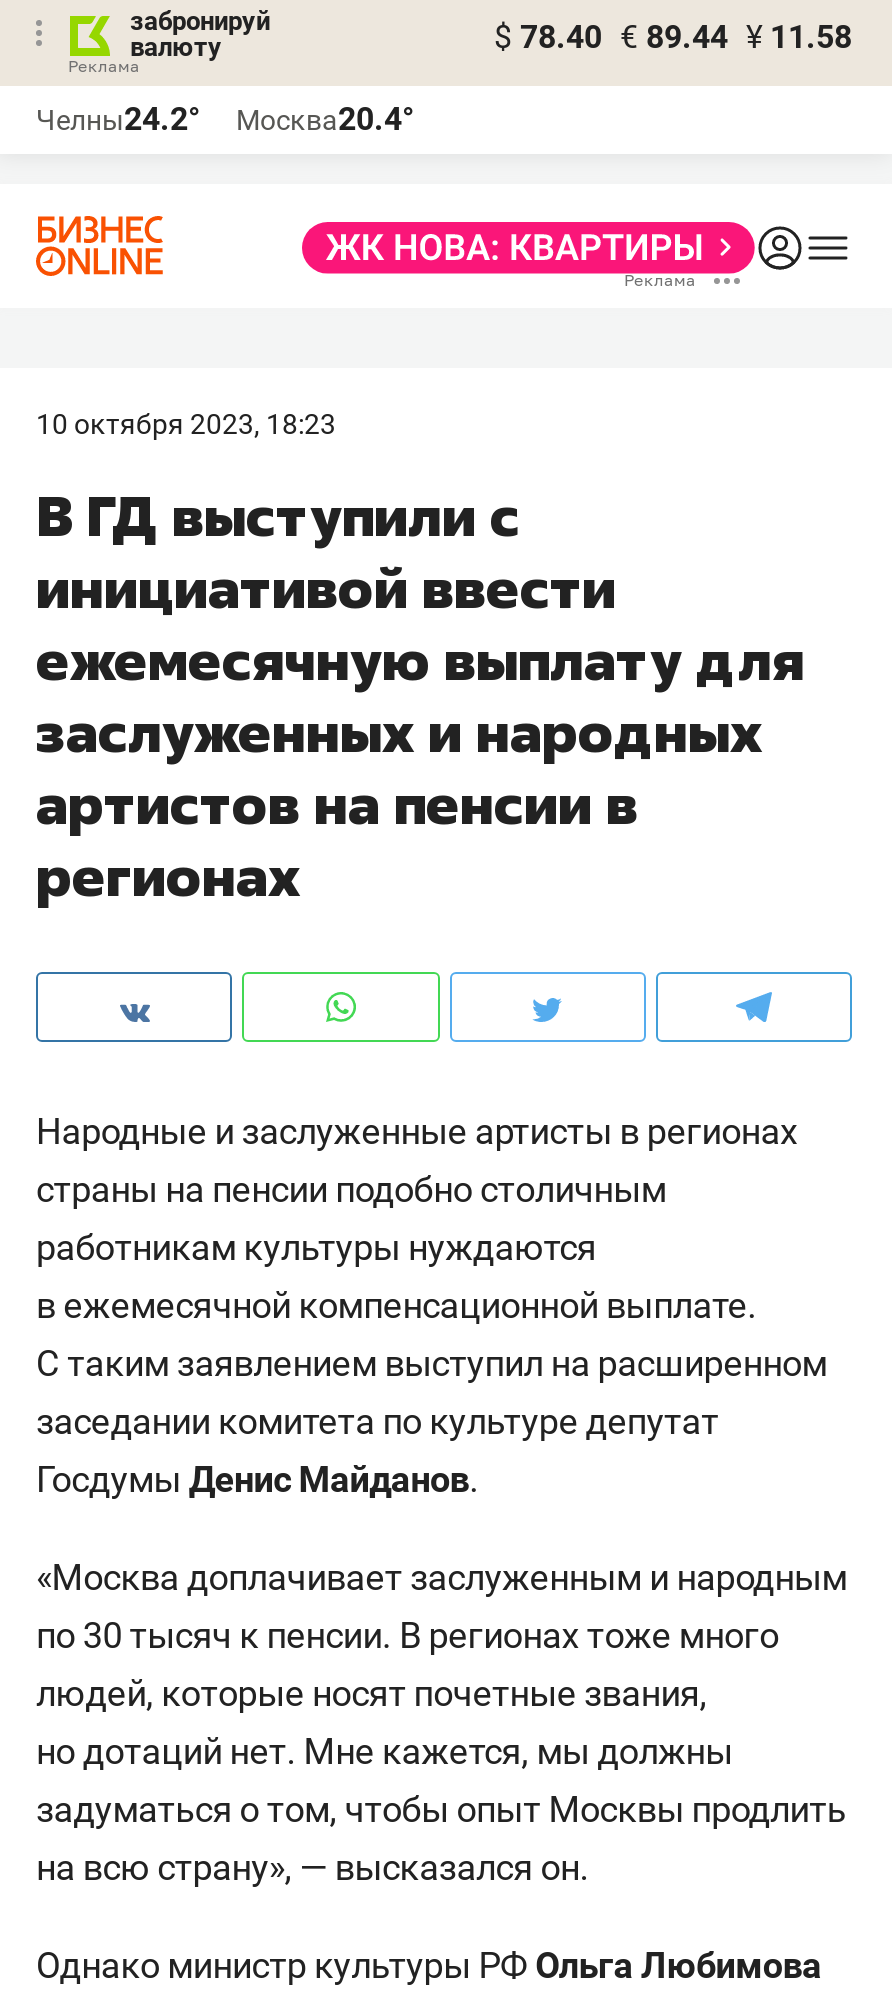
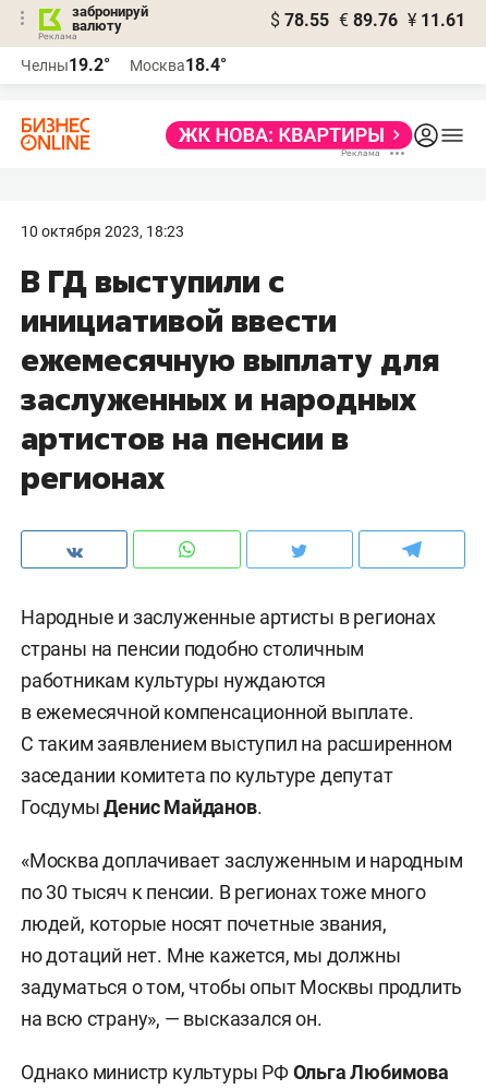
[494,18,852,56] $ 78.40 € 89.44 ¥ 11.58 -> [270,10,465,31] $ 78.55 € 89.76 ¥ 11.61
[36,100,200,138] Челны24.2° -> [21,55,110,75] Челны19.2°
[236,100,414,138] Москва20.4° -> [130,55,227,75] Москва18.4°

